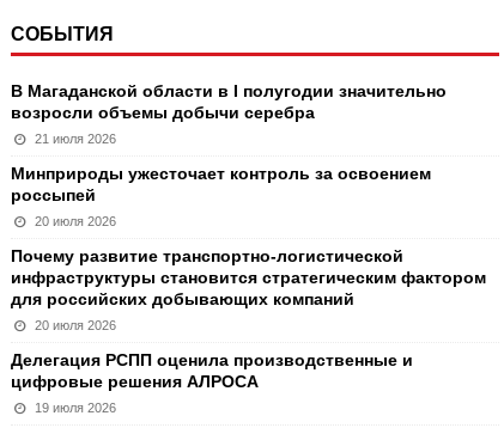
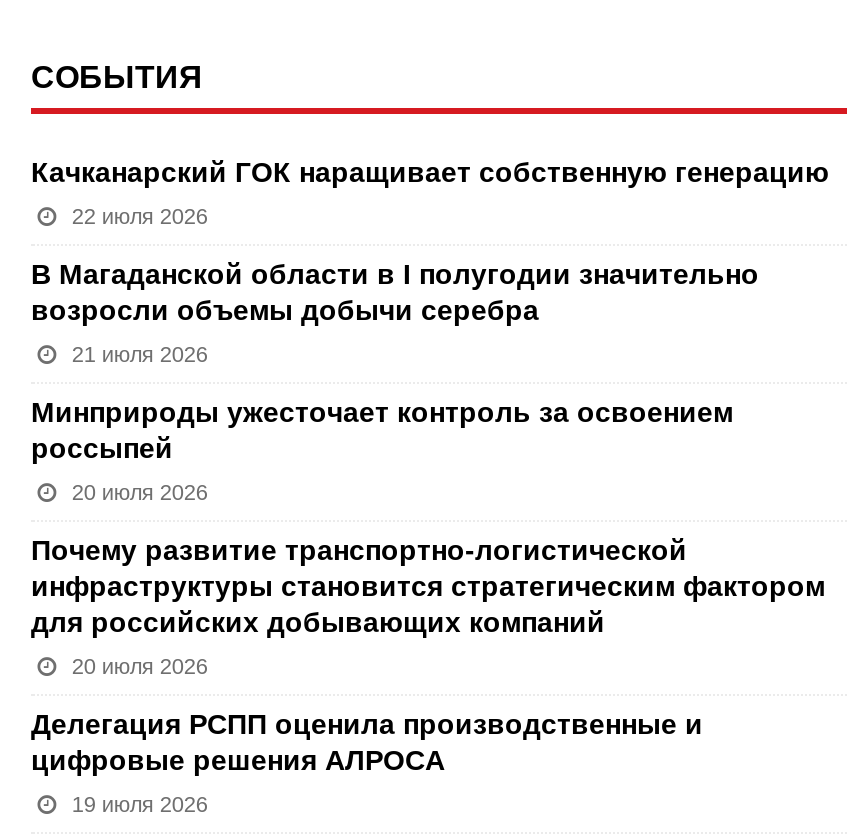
none -> [31,156,829,228] Качканарский ГОК наращивает собственную генерацию | 22 июля 2026

